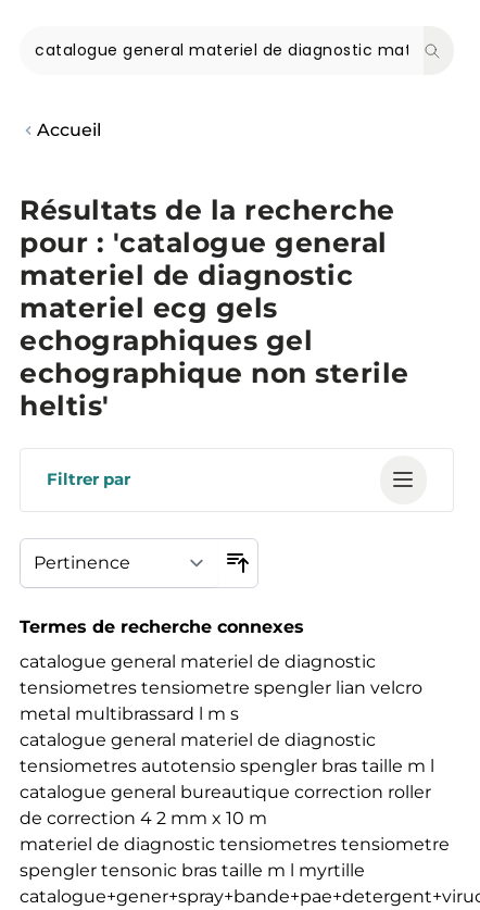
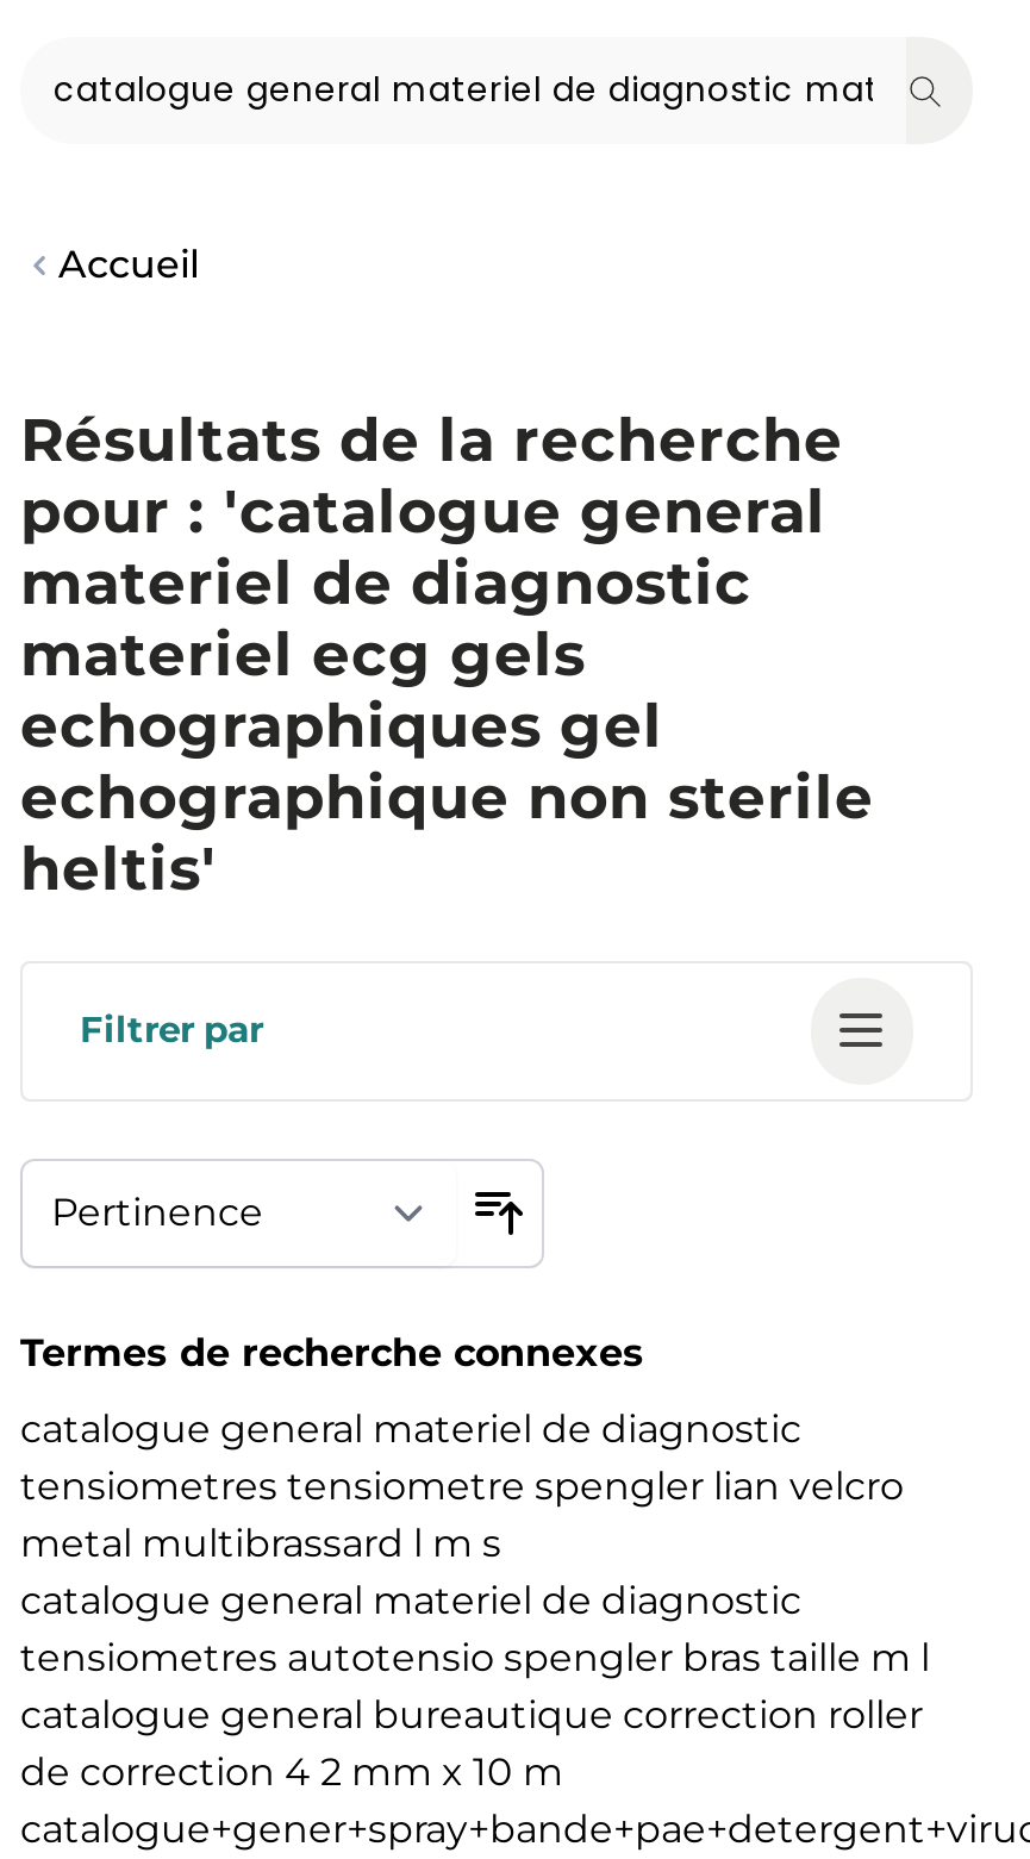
[20,834,450,880] materiel de diagnostic tensiometres tensiometre | spengler tensonic bras taille m l myrtille -> none

